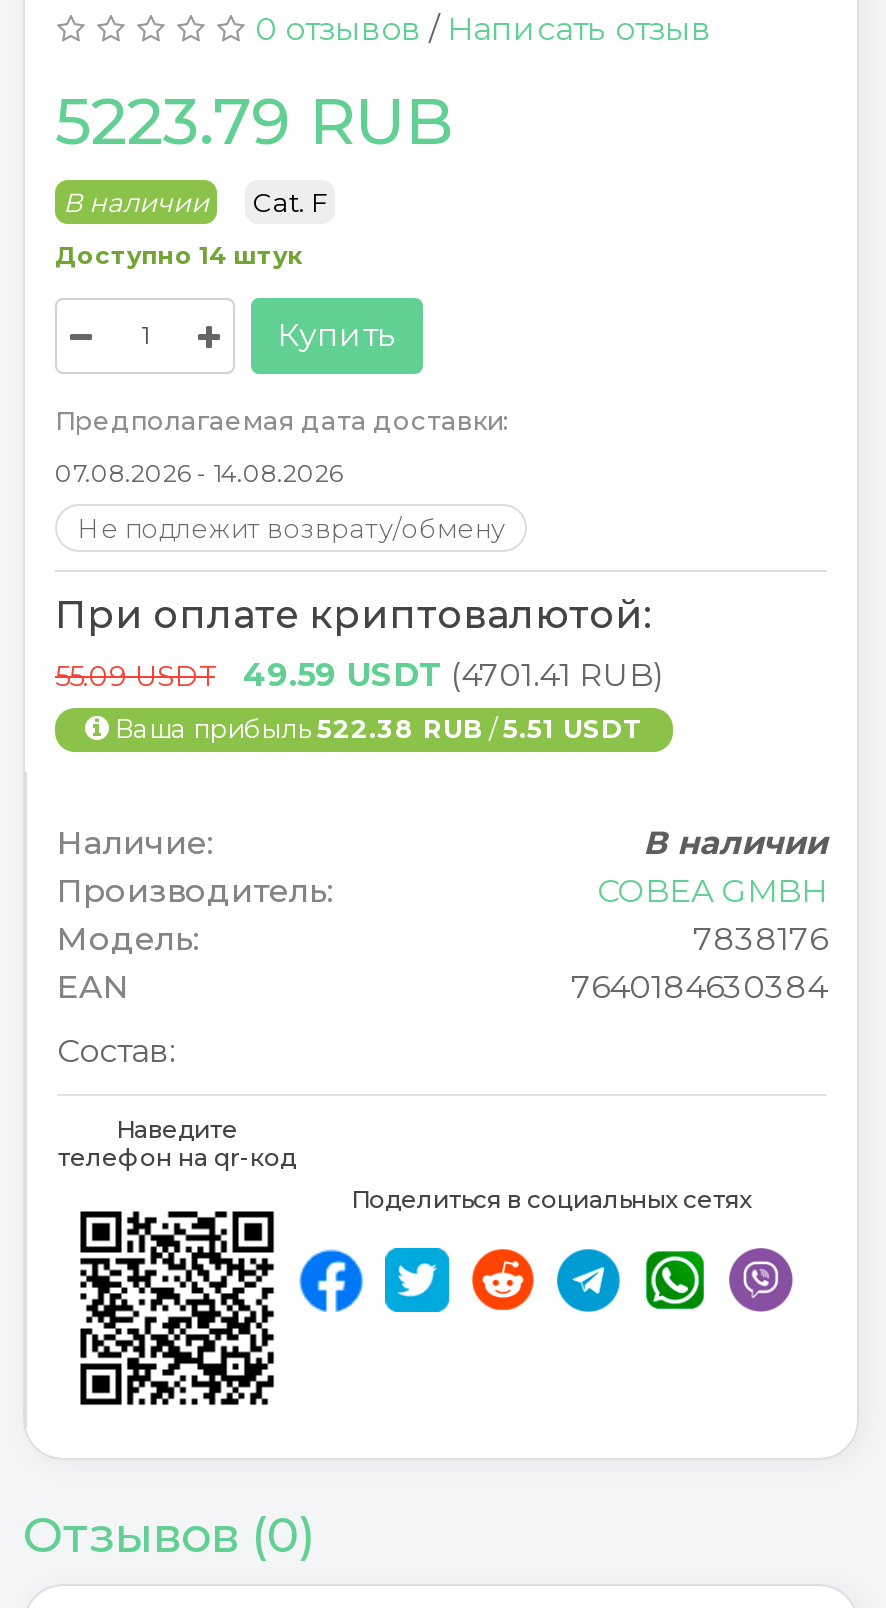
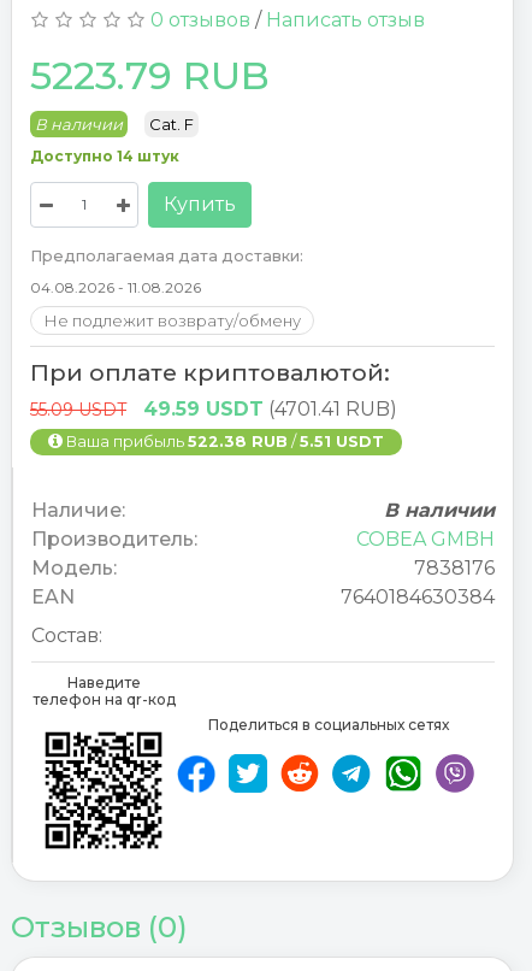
[55,457,343,487] 07.08.2026 - 14.08.2026 -> [30,278,201,296] 04.08.2026 - 11.08.2026

